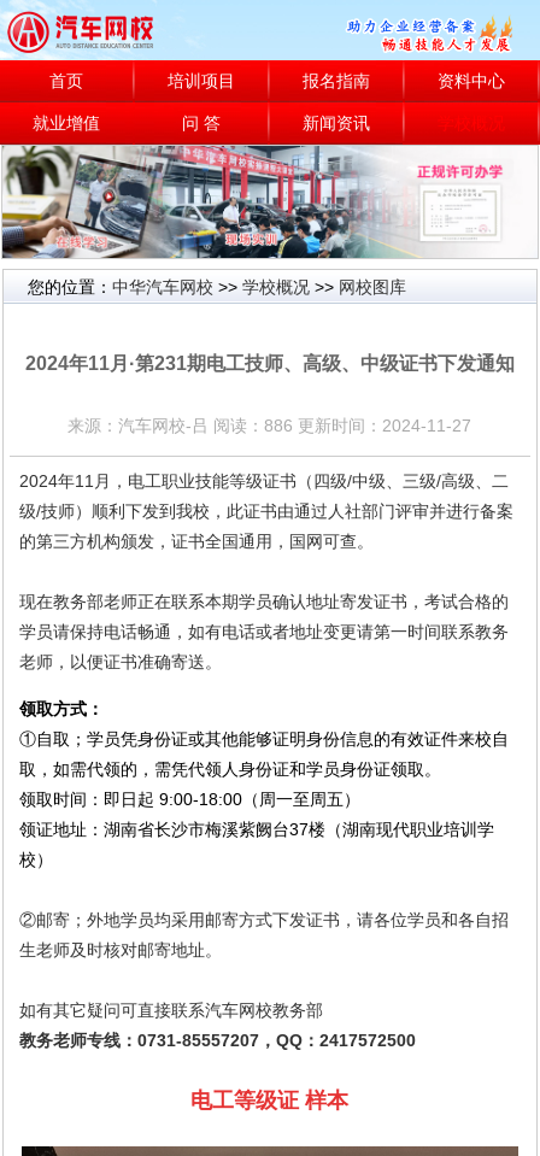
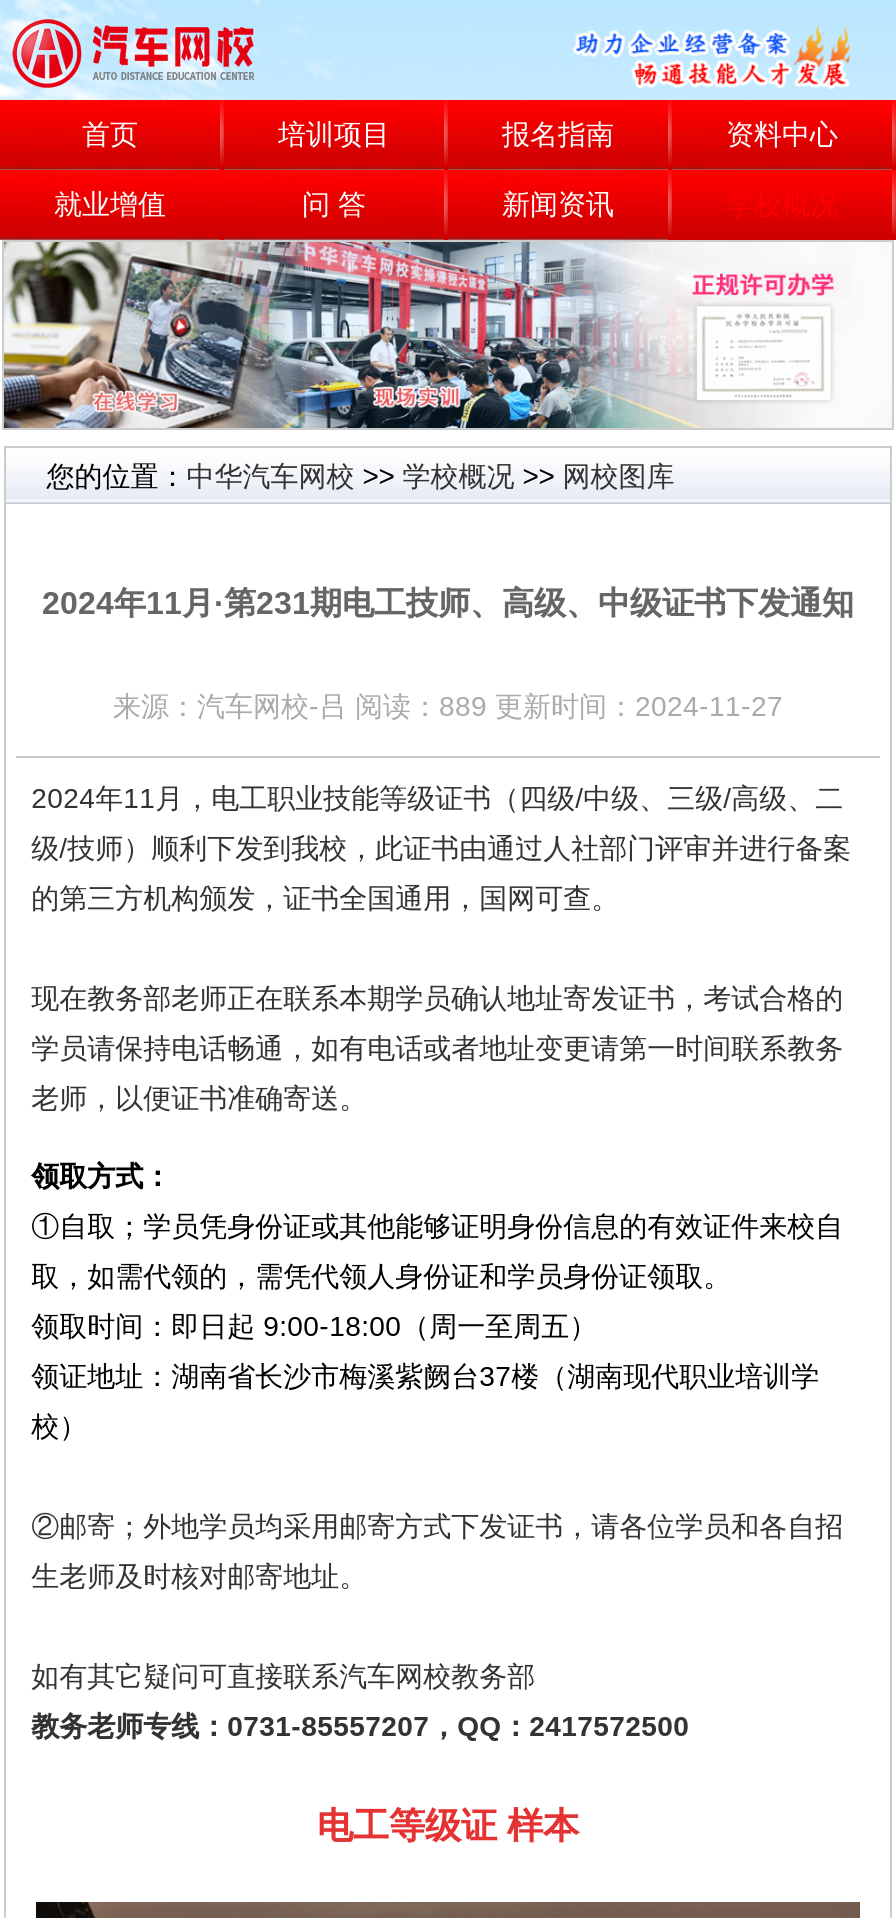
[68,416,472,435] 来源：汽车网校-吕 阅读：886 更新时间：2024-11-27 -> [113,689,783,721] 来源：汽车网校-吕 阅读：889 更新时间：2024-11-27

